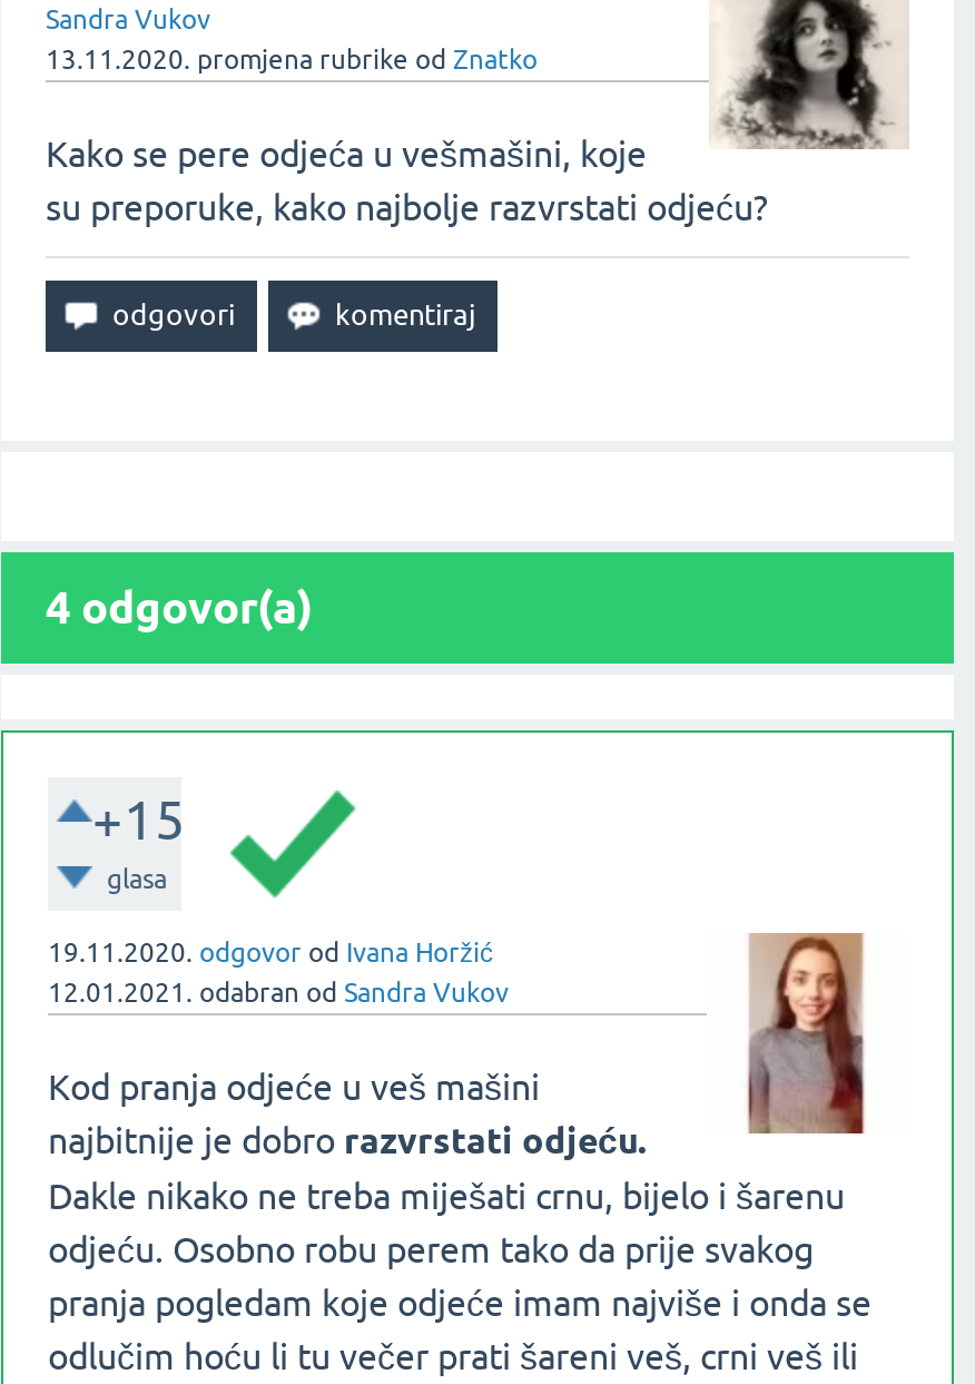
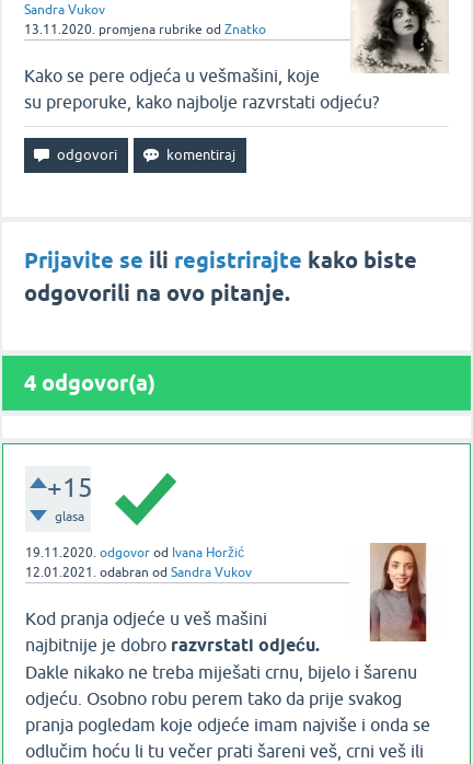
none -> [24,247,417,306] Prijavite se ili registrirajte kako biste | odgovorili na ovo pitanje.

